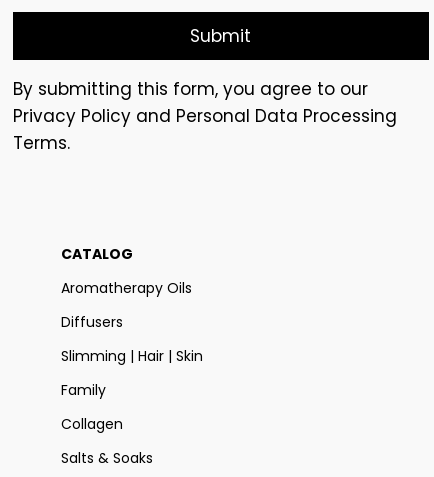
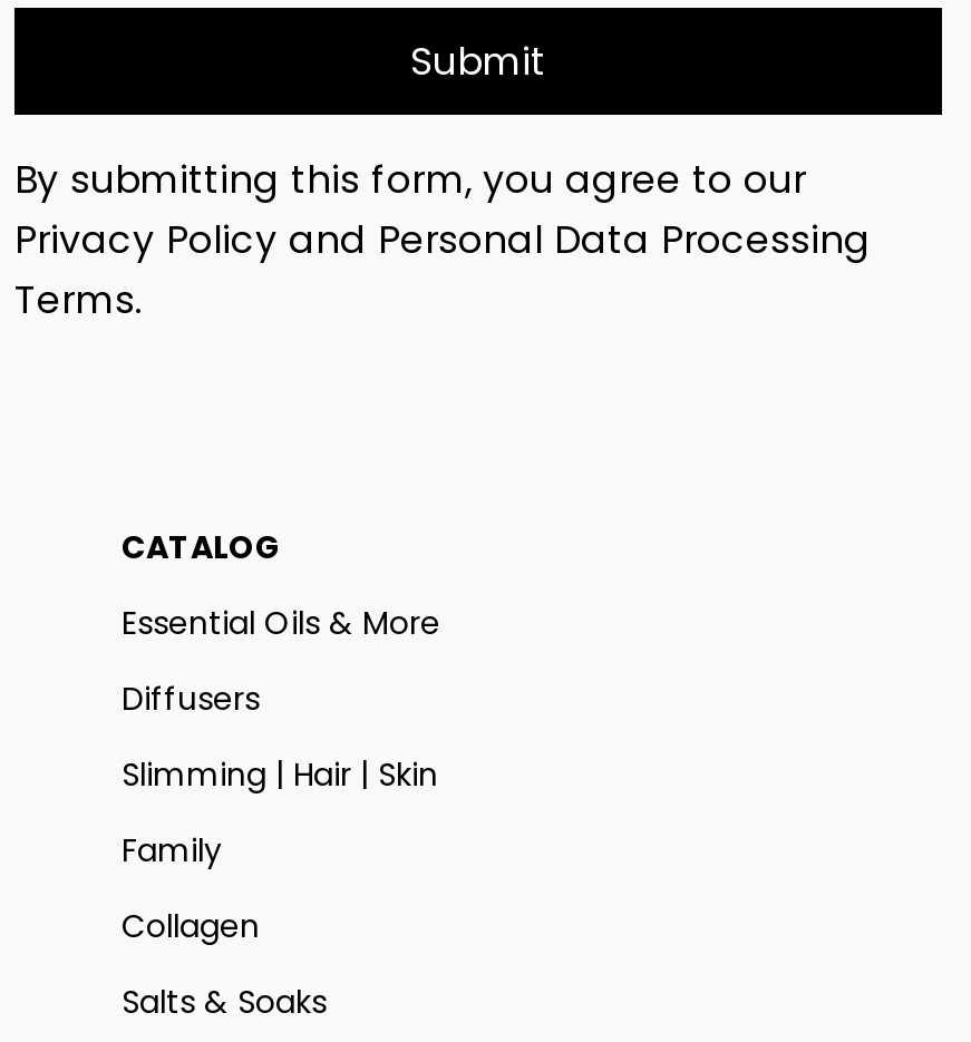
[61,278,192,298] Aromatherapy Oils -> [122,602,440,646] Essential Oils & More

